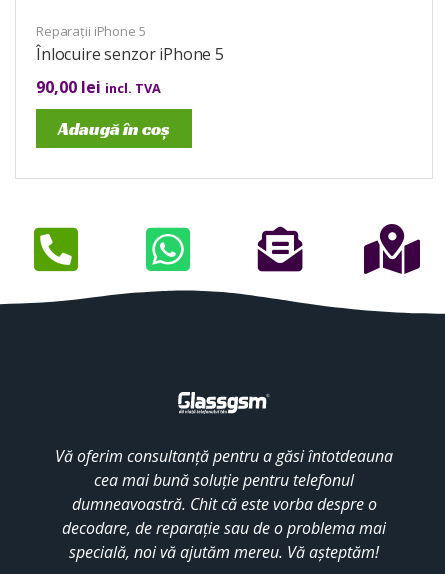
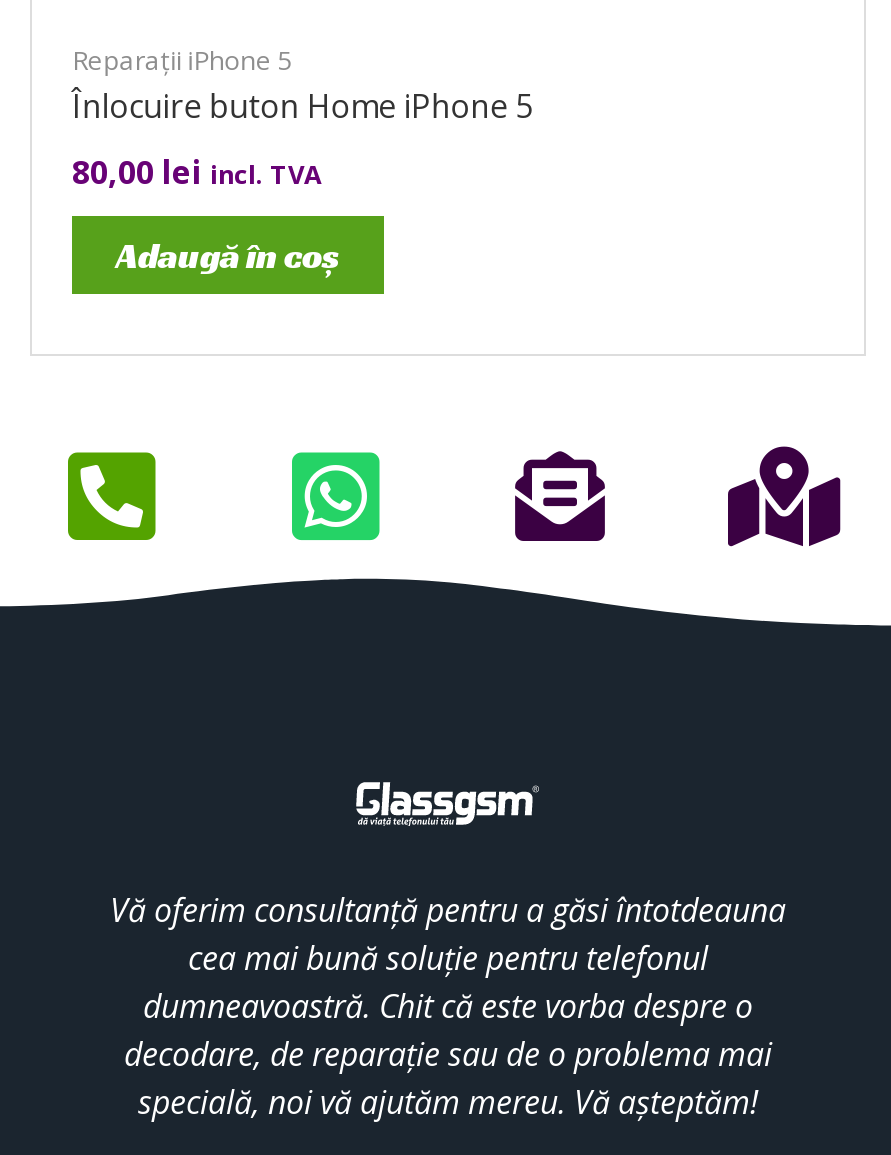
[36,43,224,65] Înlocuire senzor iPhone 5 -> [72,83,533,127] Înlocuire buton Home iPhone 5
[36,76,161,98] 90,00 lei incl. TVA -> [72,149,322,193] 80,00 lei incl. TVA

